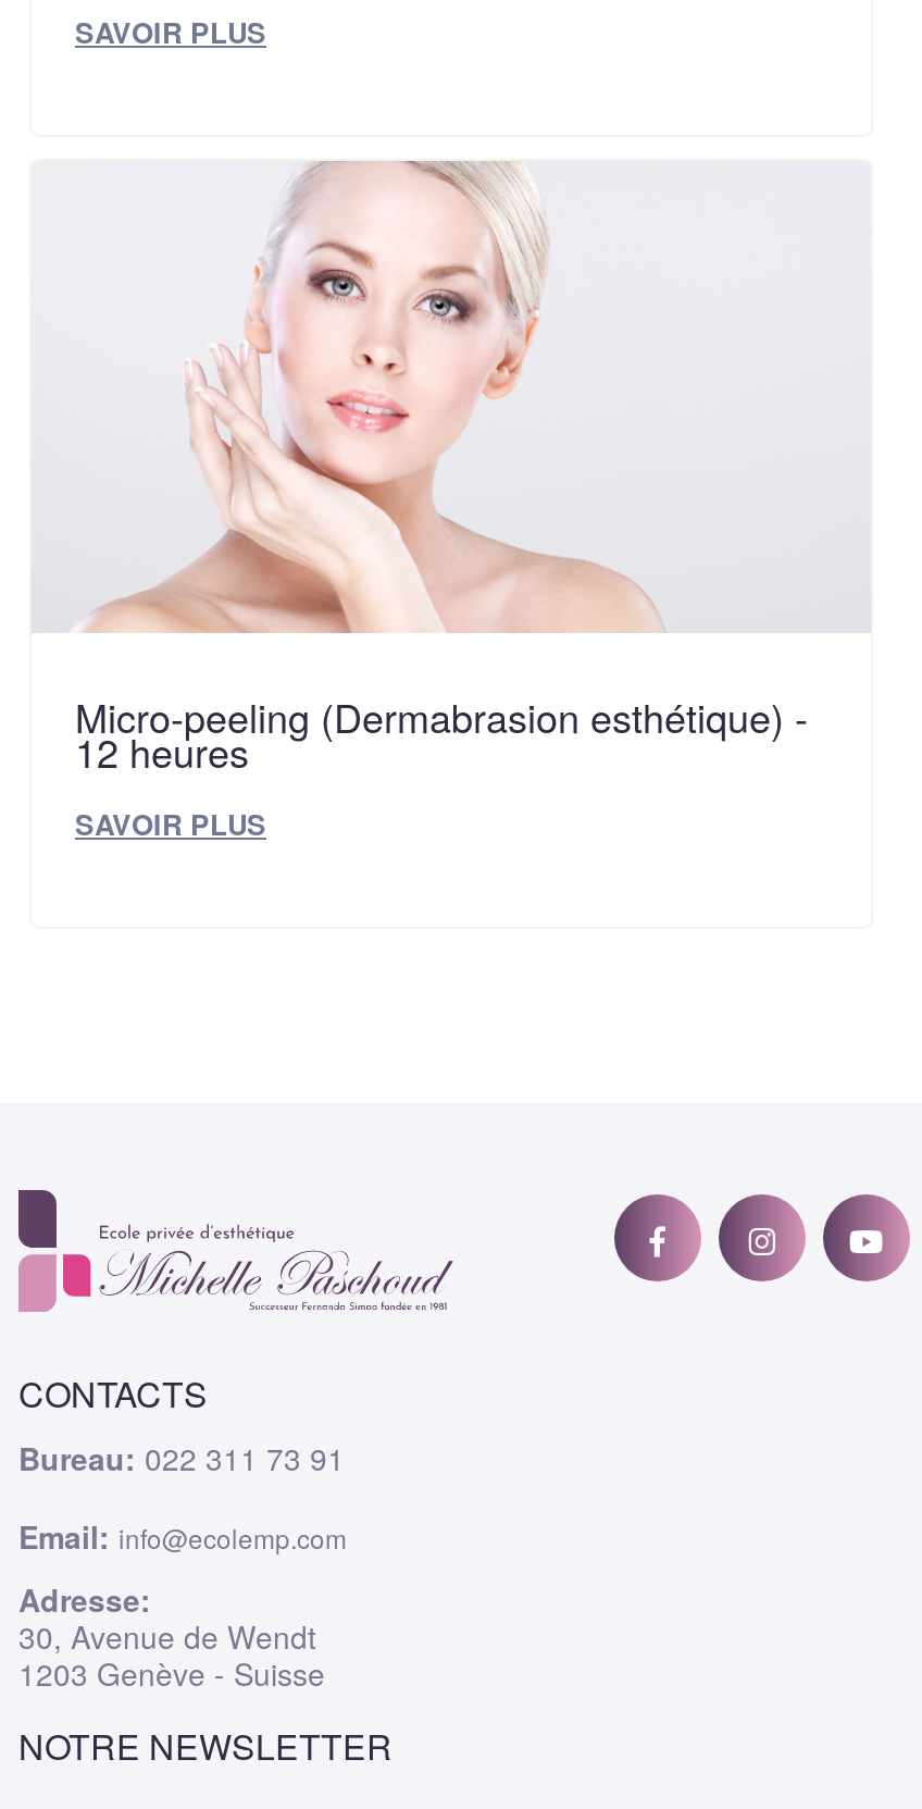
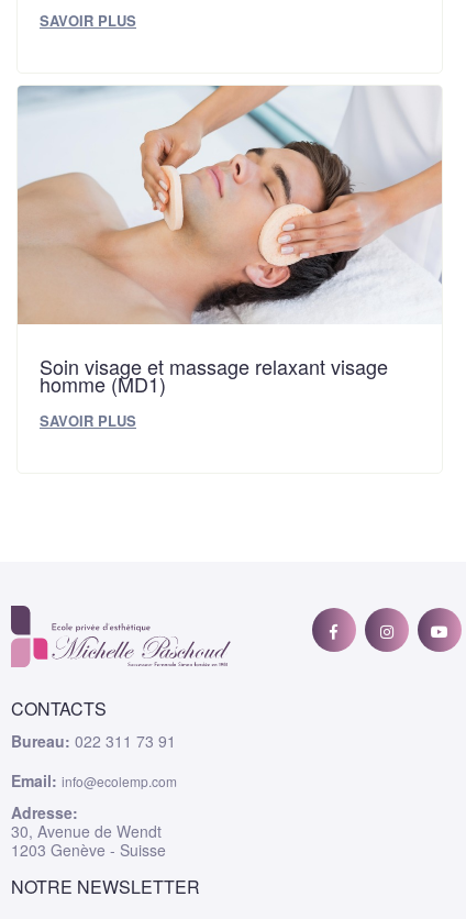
[32,159,871,779] [image] | Micro-peeling (Dermabrasion esthétique) - | 12 heures -> [16,85,443,398] [image] | Soin visage et massage relaxant visage | homme (MD1)

